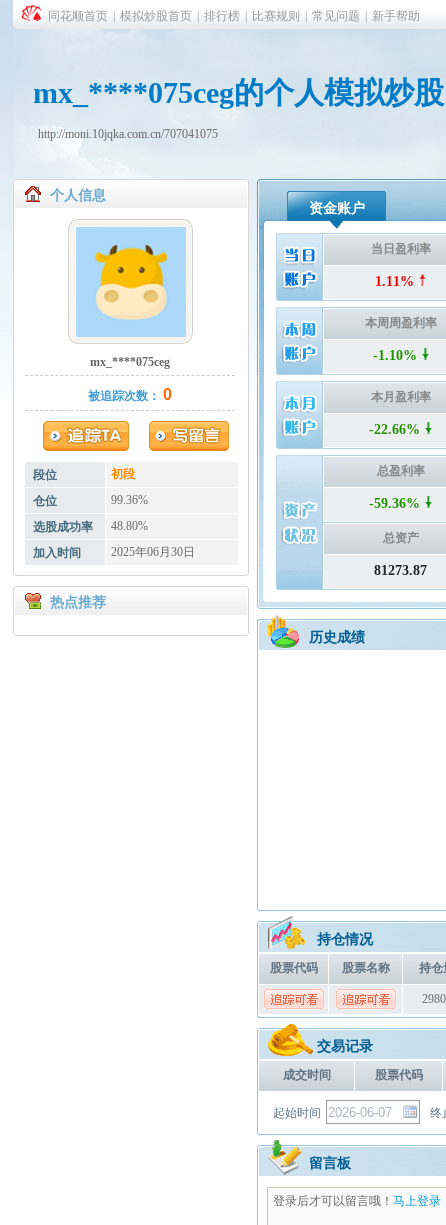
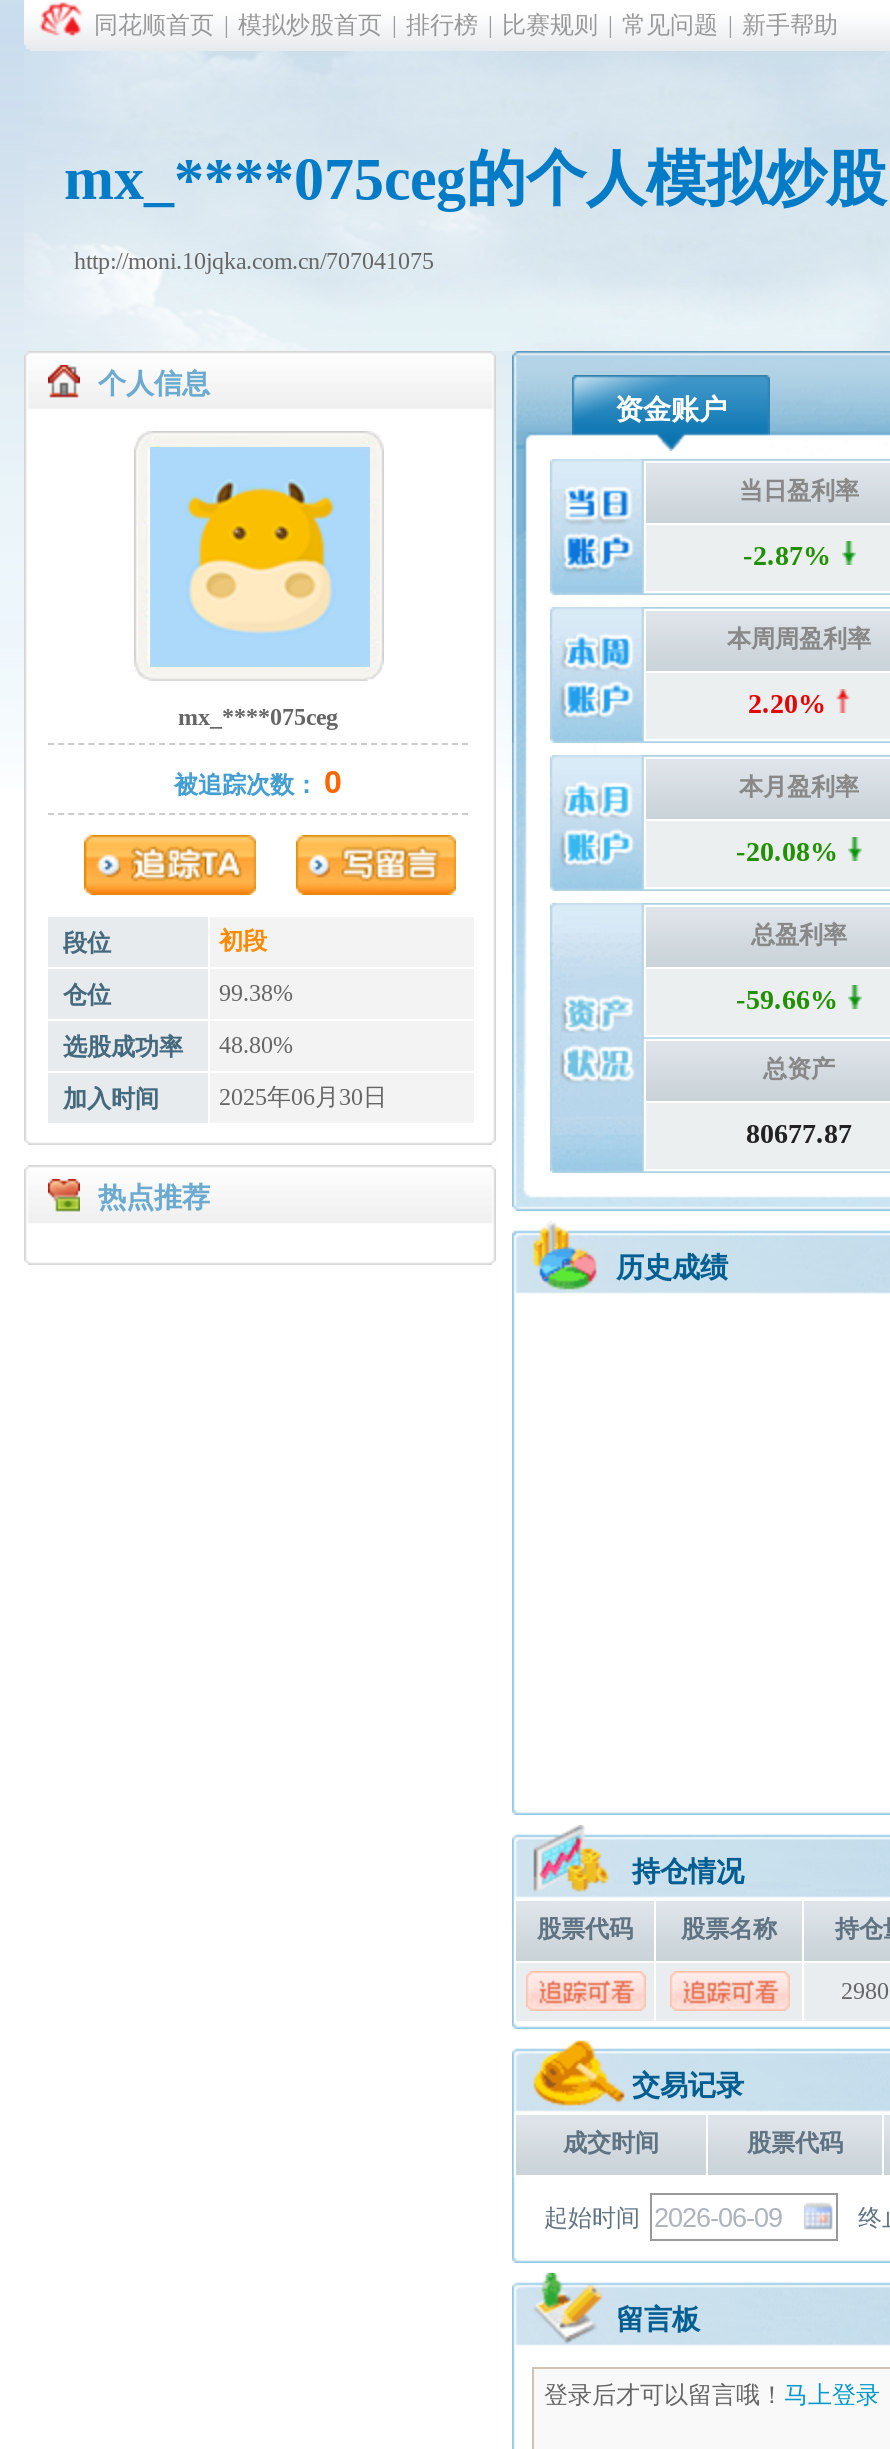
[375,274,414,289] 1.11% -> [743,541,831,571] -2.87%
[372,348,416,363] -1.10% -> [748,689,826,719] 2.20%
[369,422,420,437] -22.66% -> [736,837,838,867] -20.08%
[110,493,147,507] 99.36% -> [219,979,293,1007] 99.38%
[369,496,420,511] -59.36% -> [736,985,838,1015] -59.66%
[374,563,427,578] 81273.87 -> [746,1119,852,1149] 80677.87

